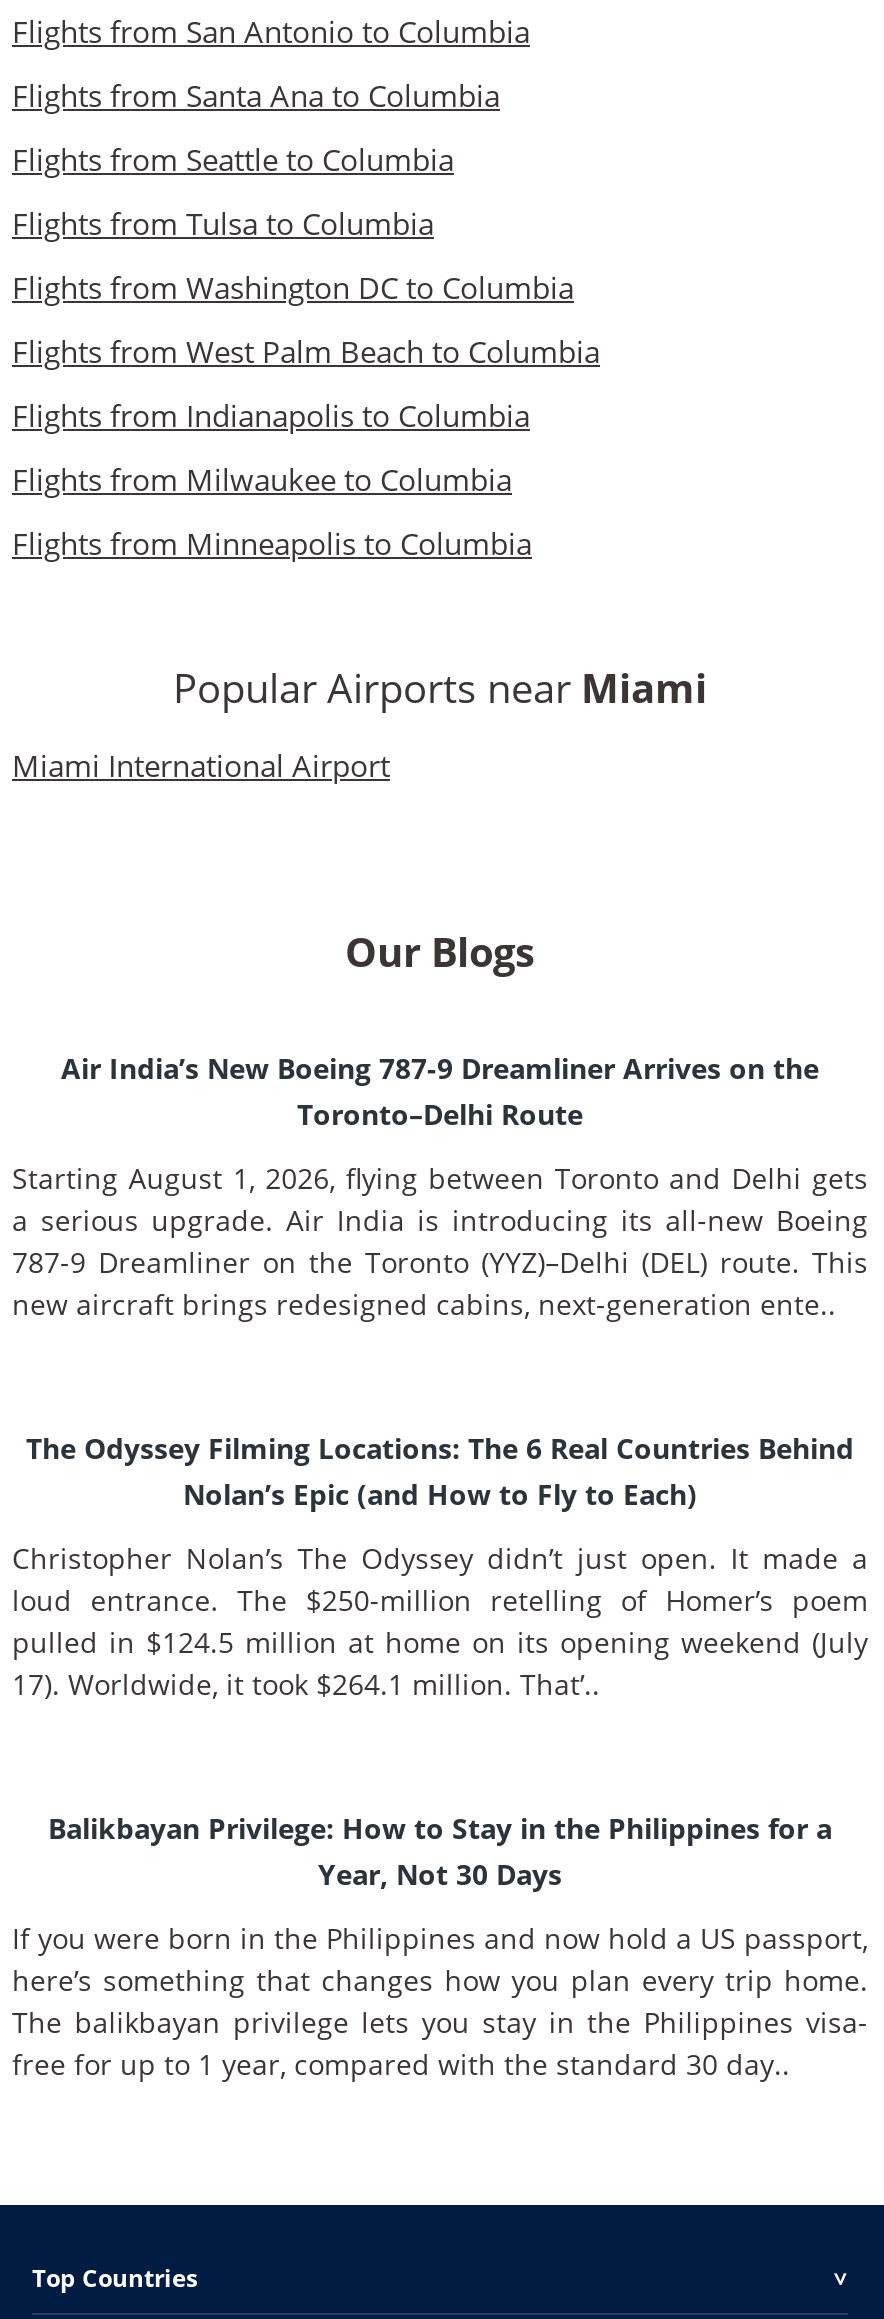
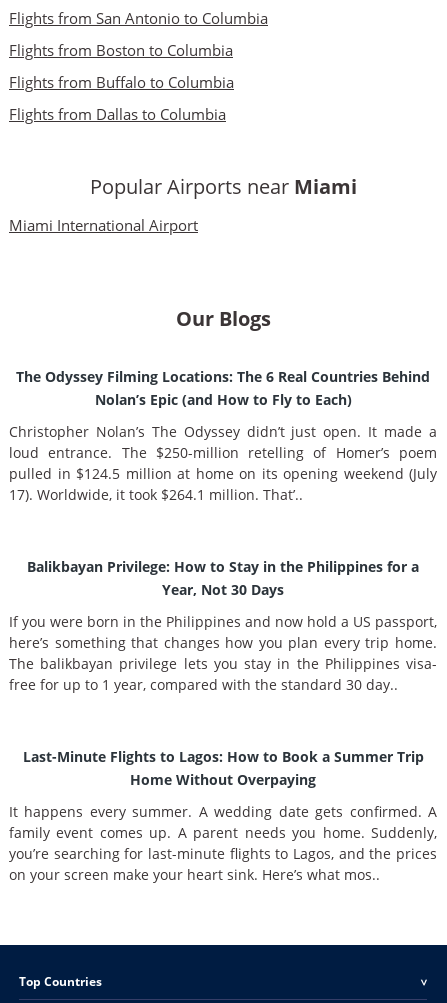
[12,76,600,564] Flights from Santa Ana to Columbia | Flights from Seattle to Columbia | Flights from Tulsa to Columbia | Flights from Washington DC to Columbia | Flights from West Palm Beach to Columbia | Flights from Indianapolis to Columbia | Flights from Milwaukee to Columbia | Flights from Minneapolis to Columbia -> [9,40,234,124] Flights from Boston to Columbia | Flights from Buffalo to Columbia | Flights from Dallas to Columbia
[12,1050,868,1324] Air India’s New Boeing 787-9 Dreamliner Arrives on the | Toronto–Delhi Route | Starting August 1, 2026, flying between Toronto and Delhi gets | a serious upgrade. Air India is introducing its all-new Boeing | 787-9 Dreamliner on the Toronto (YYZ)–Delhi (DEL) route. This | new aircraft brings redesigned cabins, next-generation ente.. -> none
moved [12,1430,868,2084] -> [9,367,437,694]: The Odyssey Filming Locations: The 6 Real Countries Behind | Nolan’s Epic (and How to Fly to Each) | Christopher Nolan’s The Odyssey didn’t just open. It made a | ... | The balikbayan privilege lets you stay in the Philippines visa- | free for up to 1 year, compared with the standard 30 day..
none -> [9,747,437,884] Last-Minute Flights to Lagos: How to Book a Summer Trip | Home Without Overpaying | It happens every summer. A wedding date gets confirmed. A | family event comes up. A parent needs you home. Suddenly, | you’re searching for last-minute flights to Lagos, and the prices | on your screen make your heart sink. Here’s what mos..

